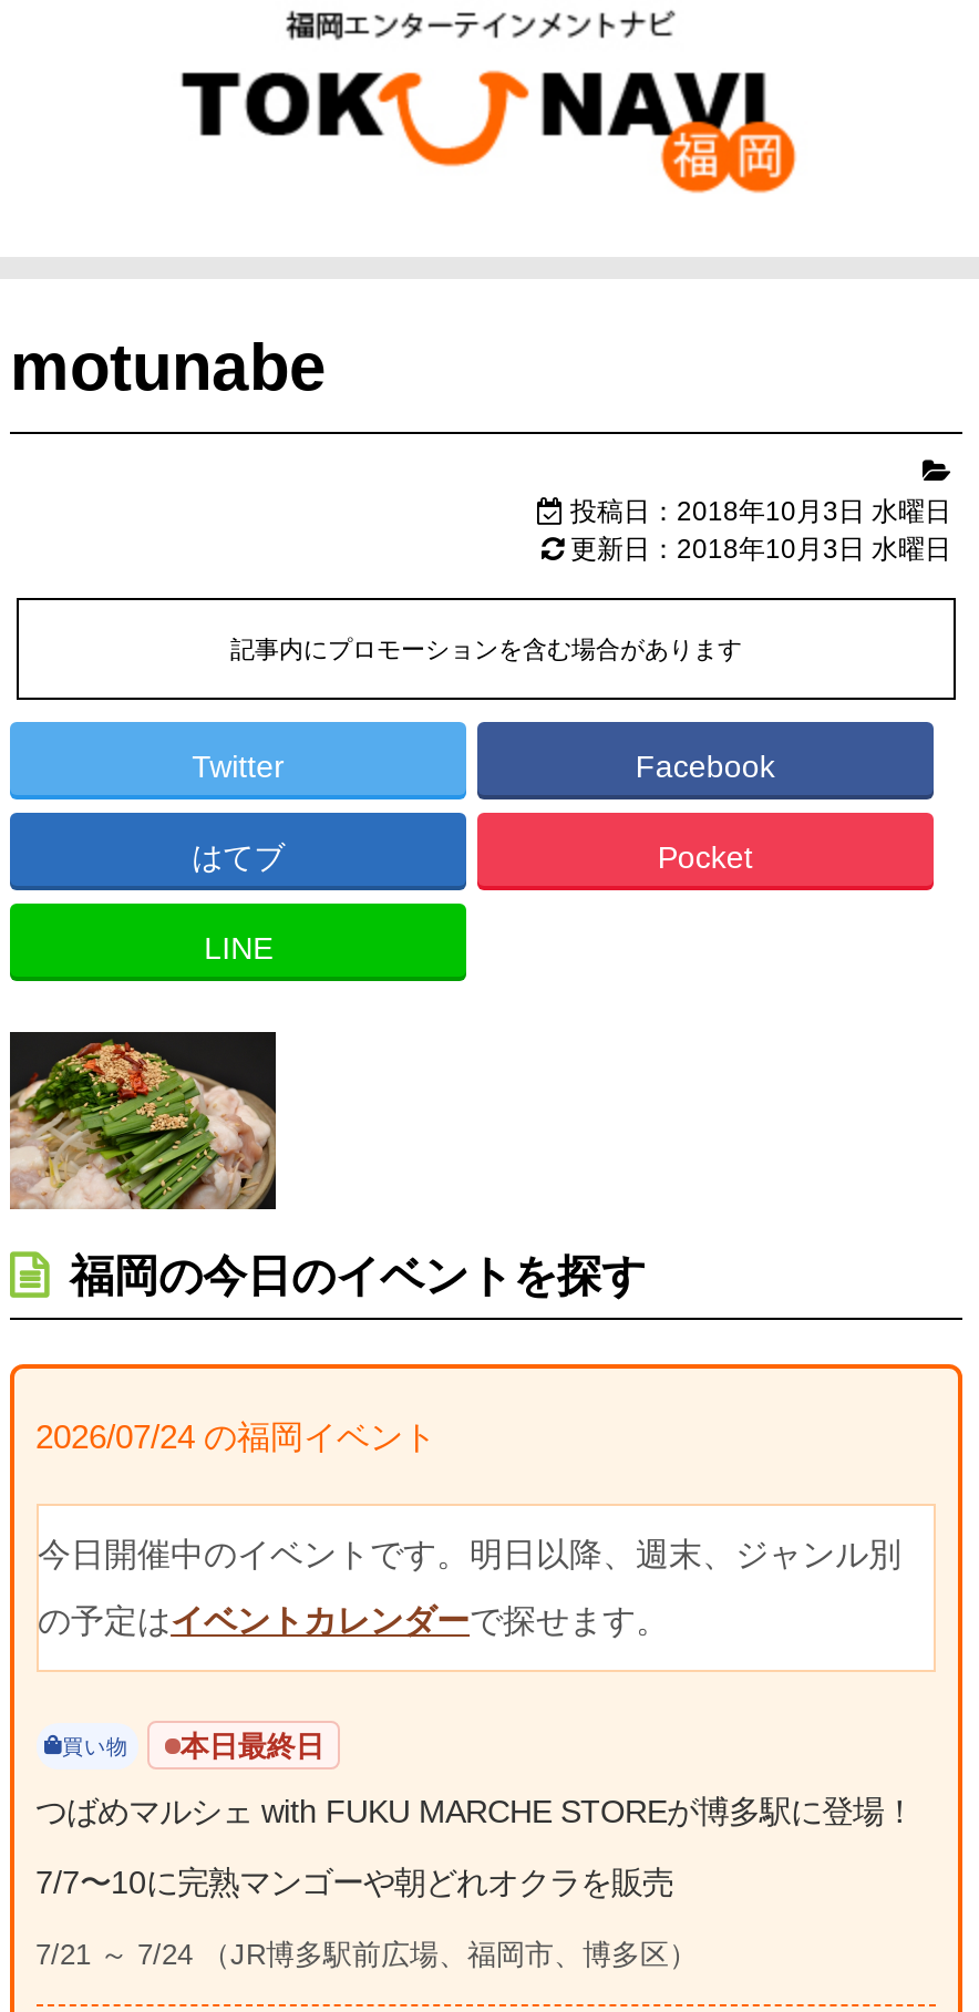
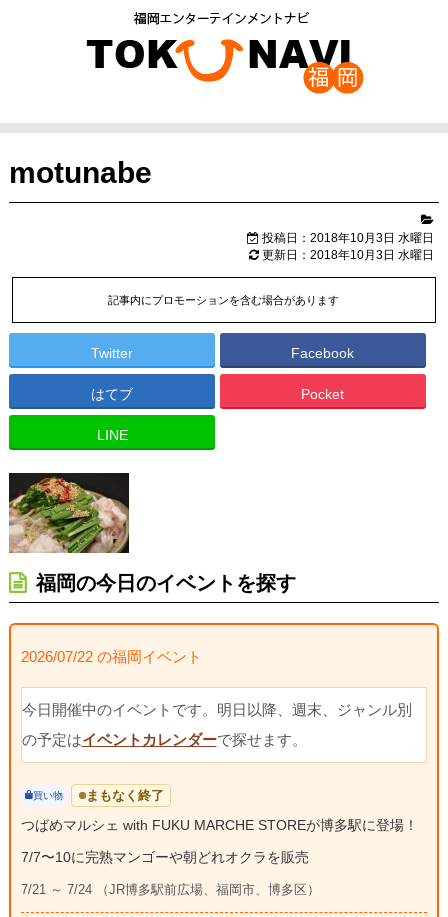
[35,1418,436,1456] 2026/07/24 の福岡イベント -> [20,647,201,664] 2026/07/22 の福岡イベント
[180,1729,324,1762] 本日最終日 -> [86,788,164,803] まもなく終了

